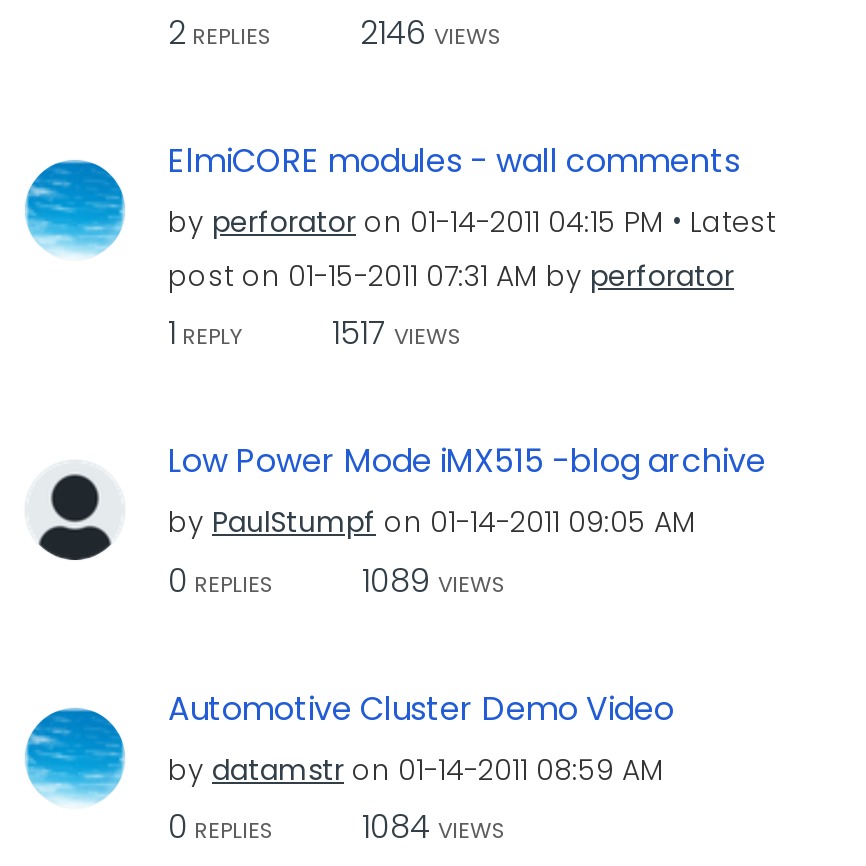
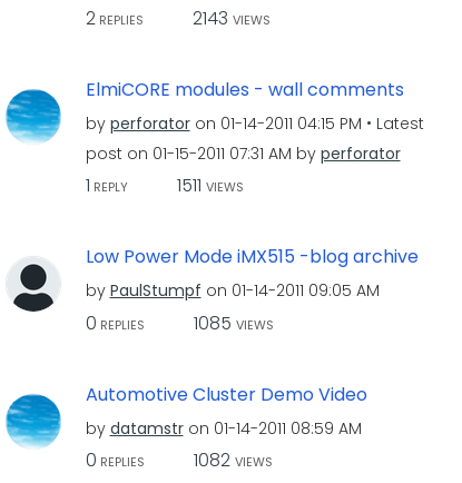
[168,9,502,55] 2 REPLIES 2146 VIEWS -> [85,5,270,31] 2 REPLIES 2143 VIEWS
[168,310,462,356] 1 REPLY 1517 VIEWS -> [85,172,243,198] 1 REPLY 1511 VIEWS
[362,557,506,603] 1089 VIEWS -> [193,310,273,336] 1085 VIEWS
[362,804,506,850] 1084 VIEWS -> [193,447,272,473] 1082 VIEWS

